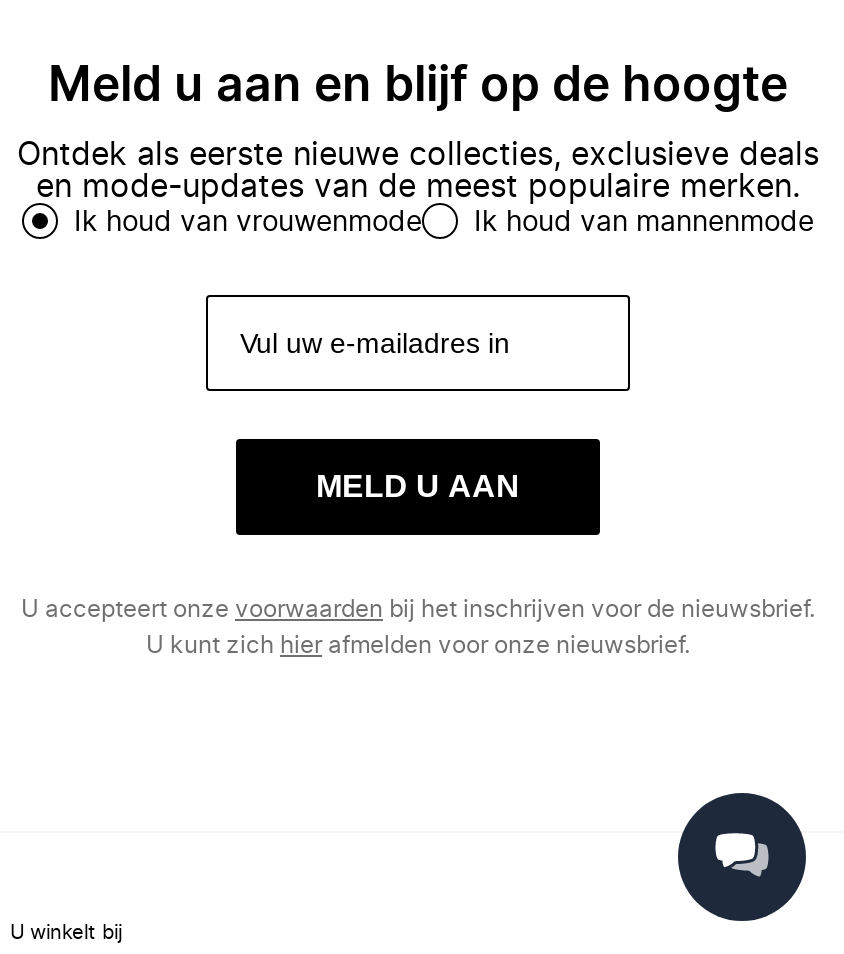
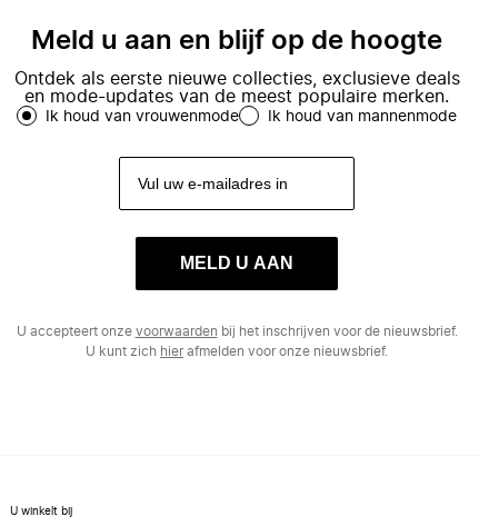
[676,791,808,923] [image] -> none

